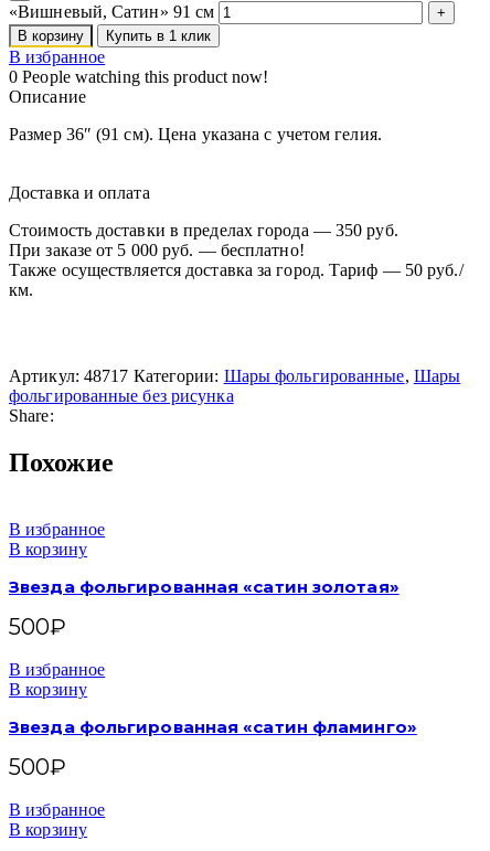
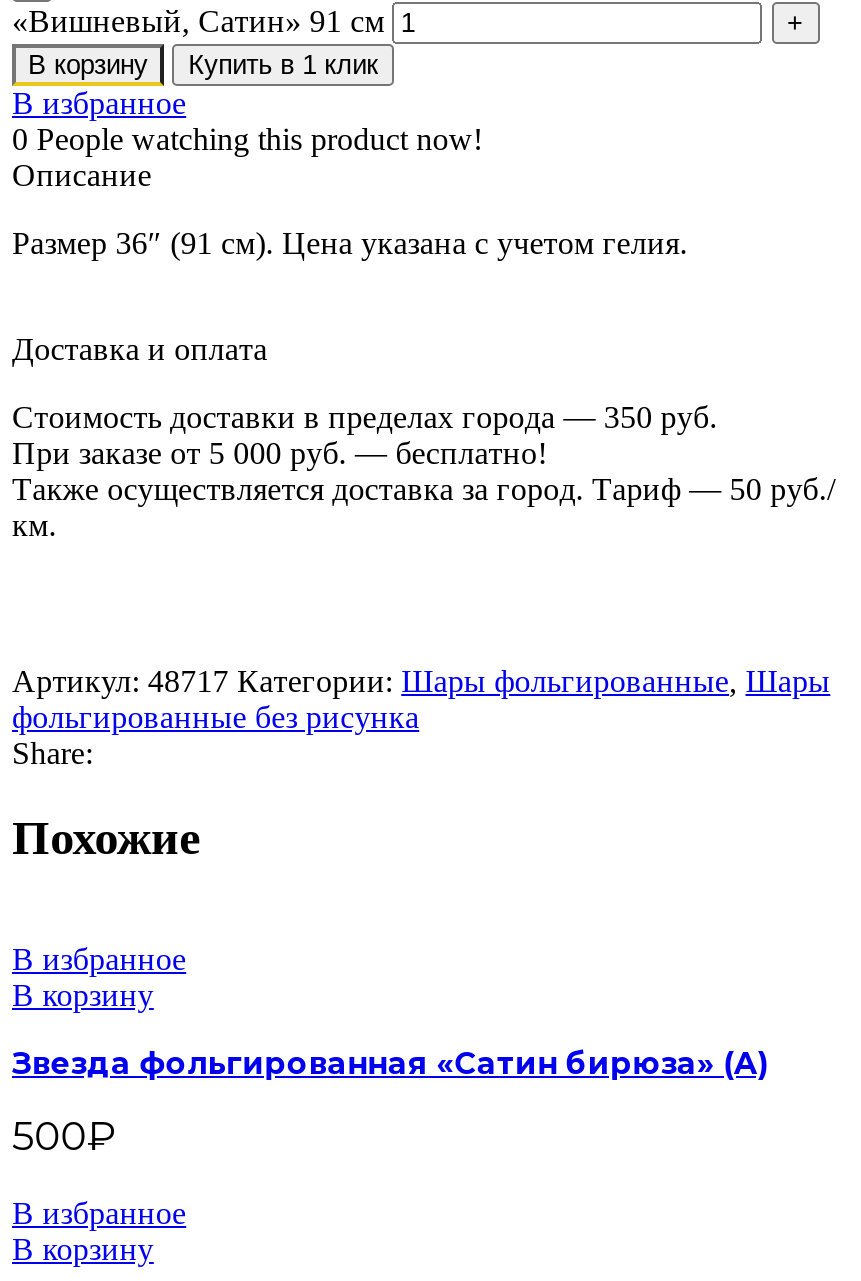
[9,576,417,737] Звезда фольгированная «сатин золотая» | 500₽ | В избранное | В корзину | Звезда фольгированная «сатин фламинго» -> [12,1044,768,1082] Звезда фольгированная «Сатин бирюза» (А)

